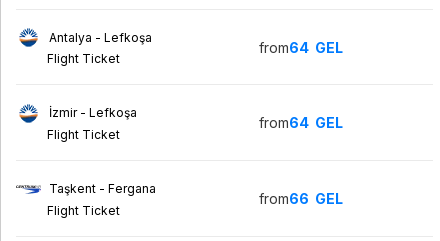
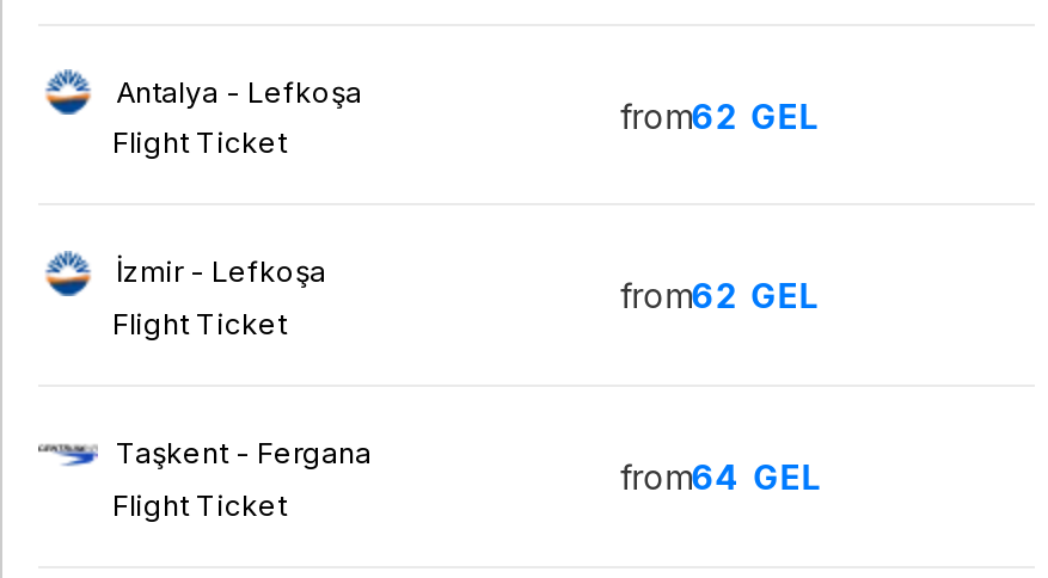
[259,38,343,55] from64 GEL -> [619,94,818,135] from62 GEL
[259,114,343,131] from64 GEL -> [619,275,818,316] from62 GEL
[259,190,343,207] from66 GEL -> [619,456,820,497] from64 GEL

